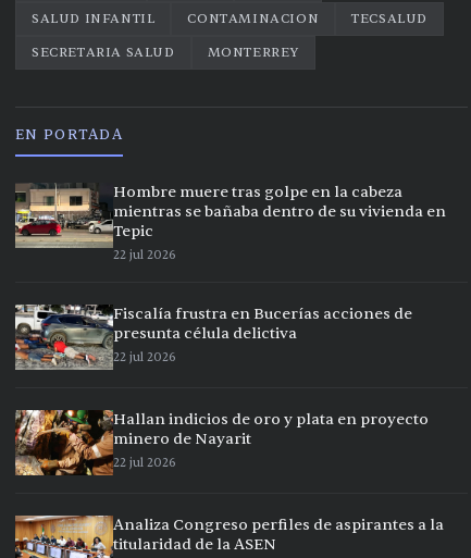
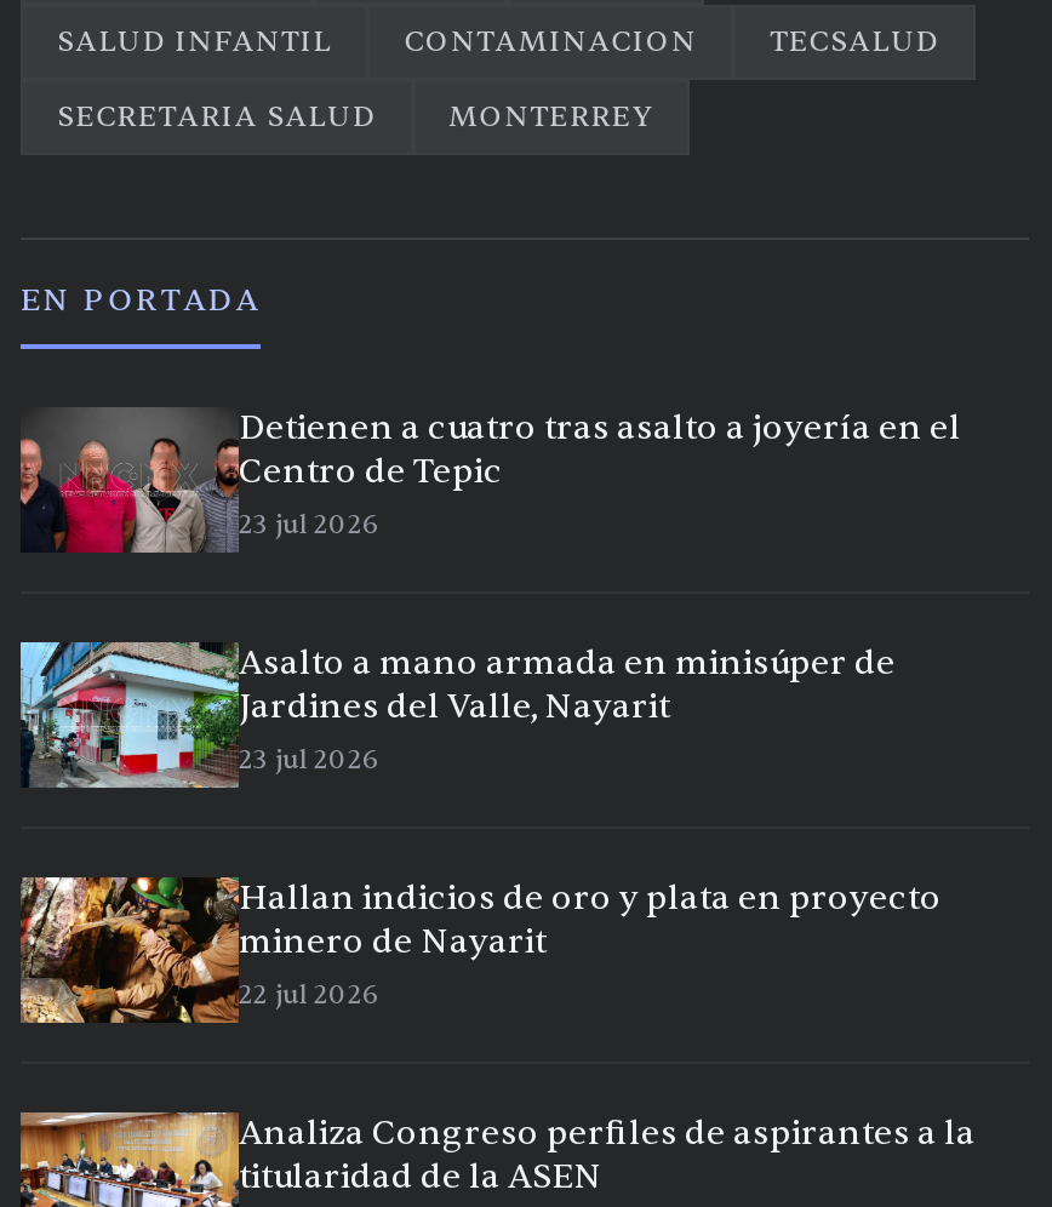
[14,183,446,263] [image] | Hombre muere tras golpe en la cabeza | mientras se bañaba dentro de su vivienda en | Tepic | 22 jul 2026 -> [21,407,961,555] [image] | Detienen a cuatro tras asalto a joyería en el | Centro de Tepic | 23 jul 2026
[14,303,412,371] [image] | Fiscalía frustra en Bucerías acciones de | presunta célula delictiva | 22 jul 2026 -> [18,640,896,788] [image] | Asalto a mano armada en minisúper de | Jardines del Valle, Nayarit | 23 jul 2026

